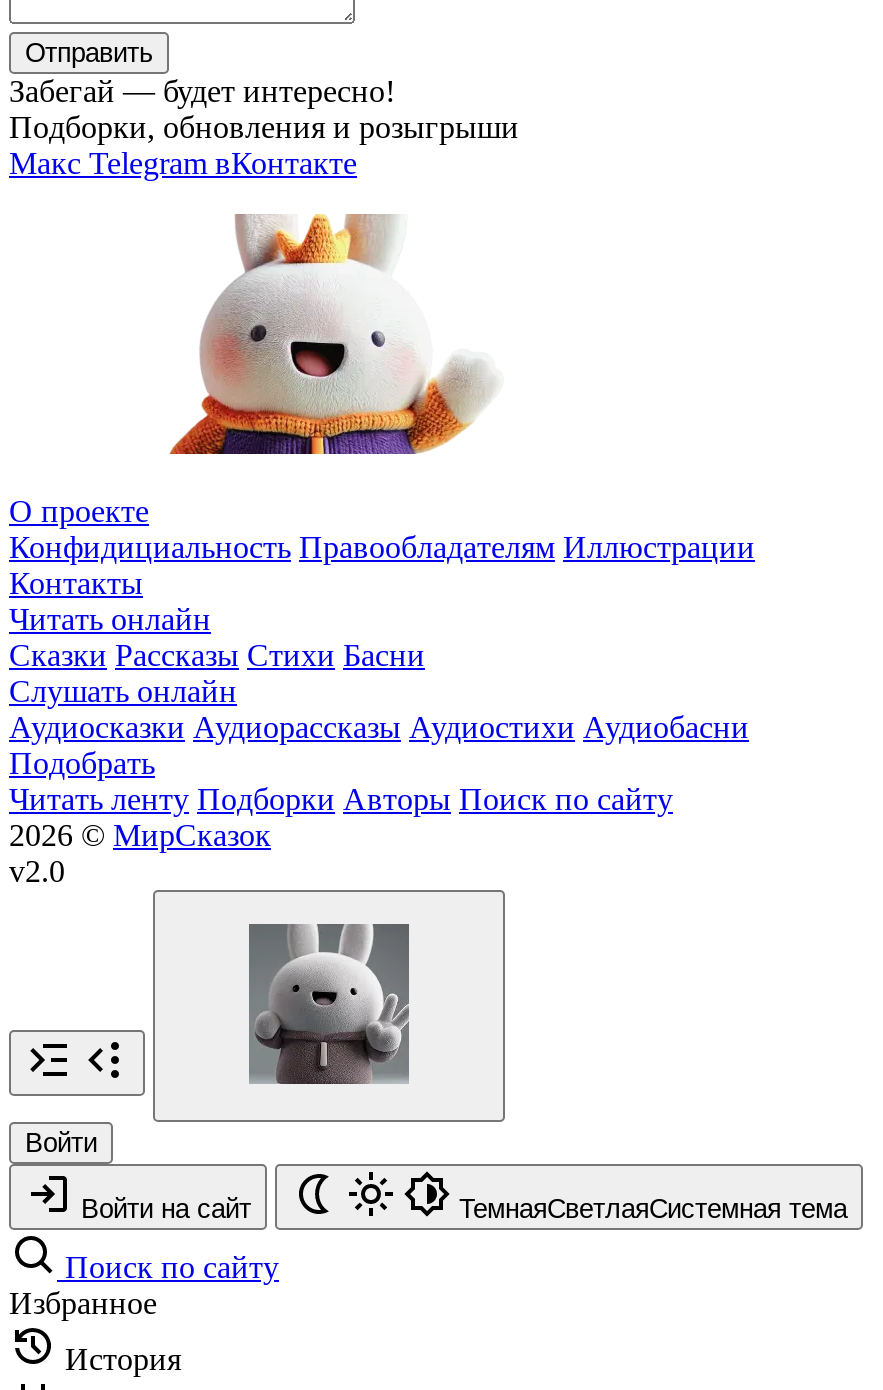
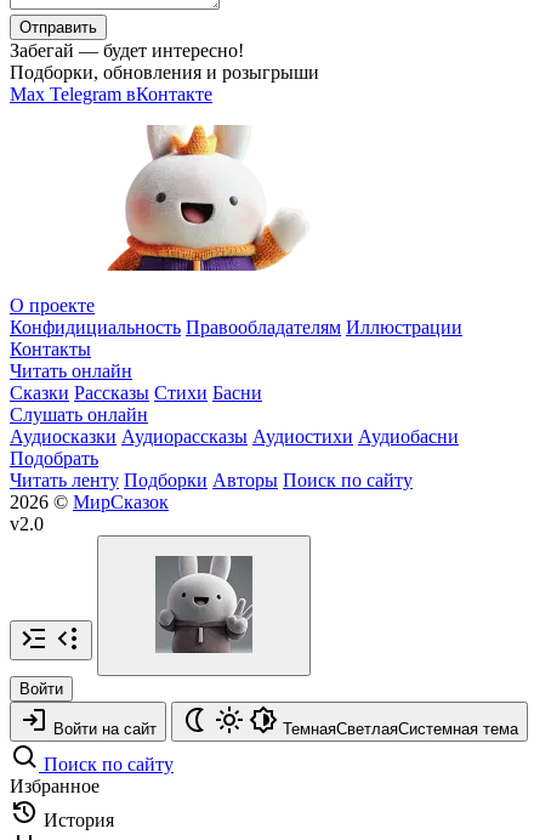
[9,147,357,181] Макс Telegram вКонтакте -> [10,84,212,105] Max Telegram вКонтакте

